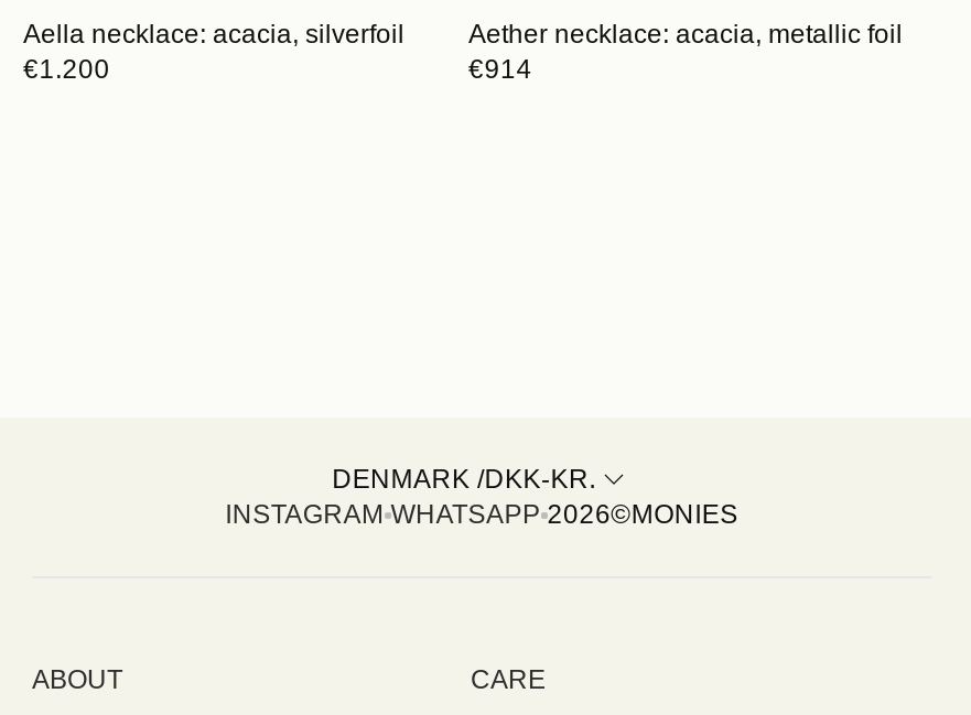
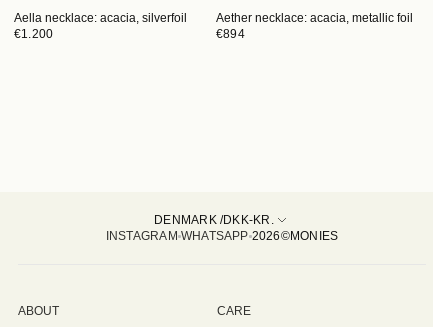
[468,54,532,85] €914 -> [216,27,245,41] €894

